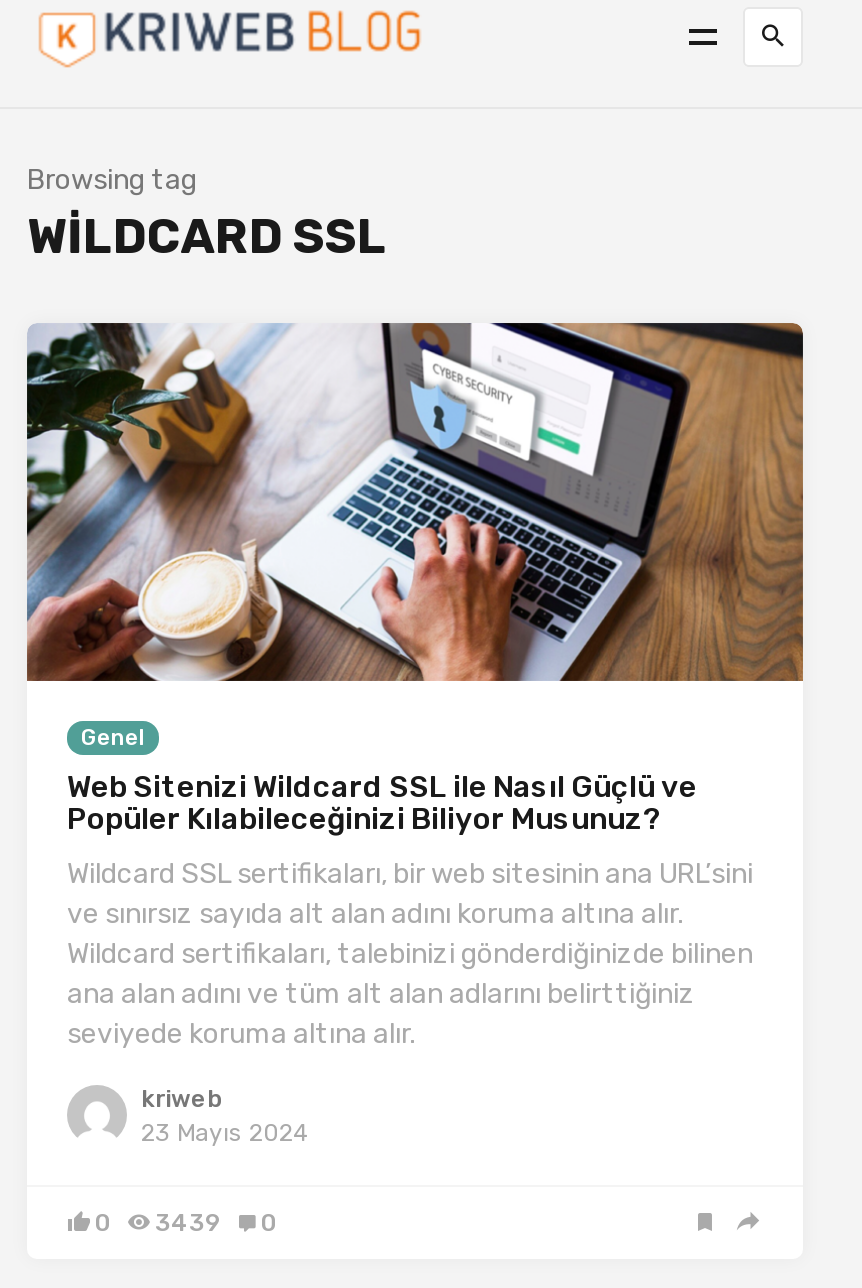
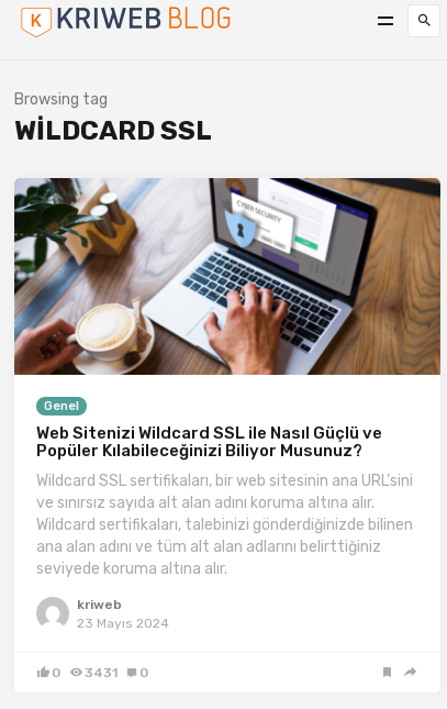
[95,1209,277,1237] 0 3439 0 -> [52,665,148,681] 0 3431 0

